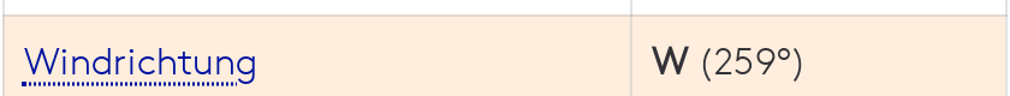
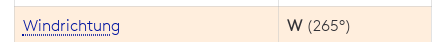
[651,35,808,83] W (259°) -> [287,15,352,35] W (265°)

